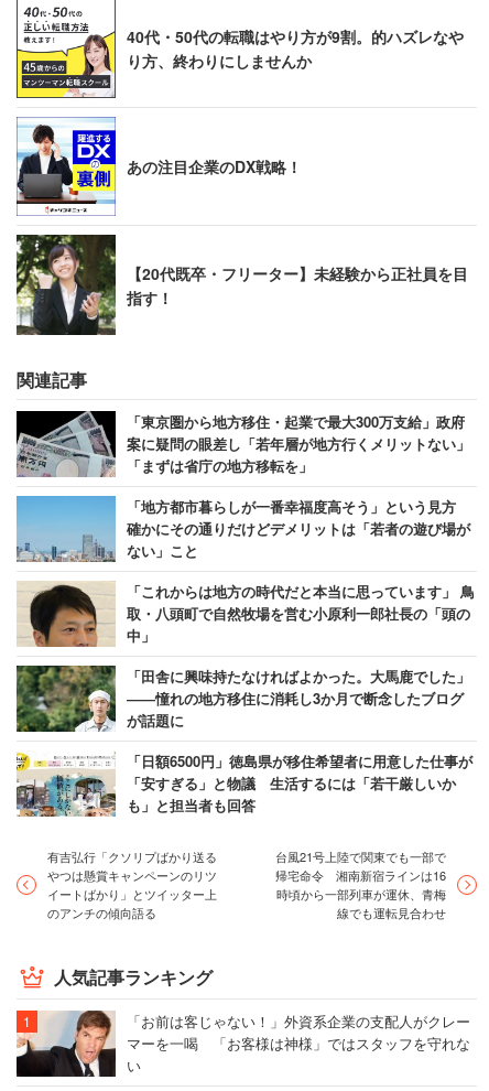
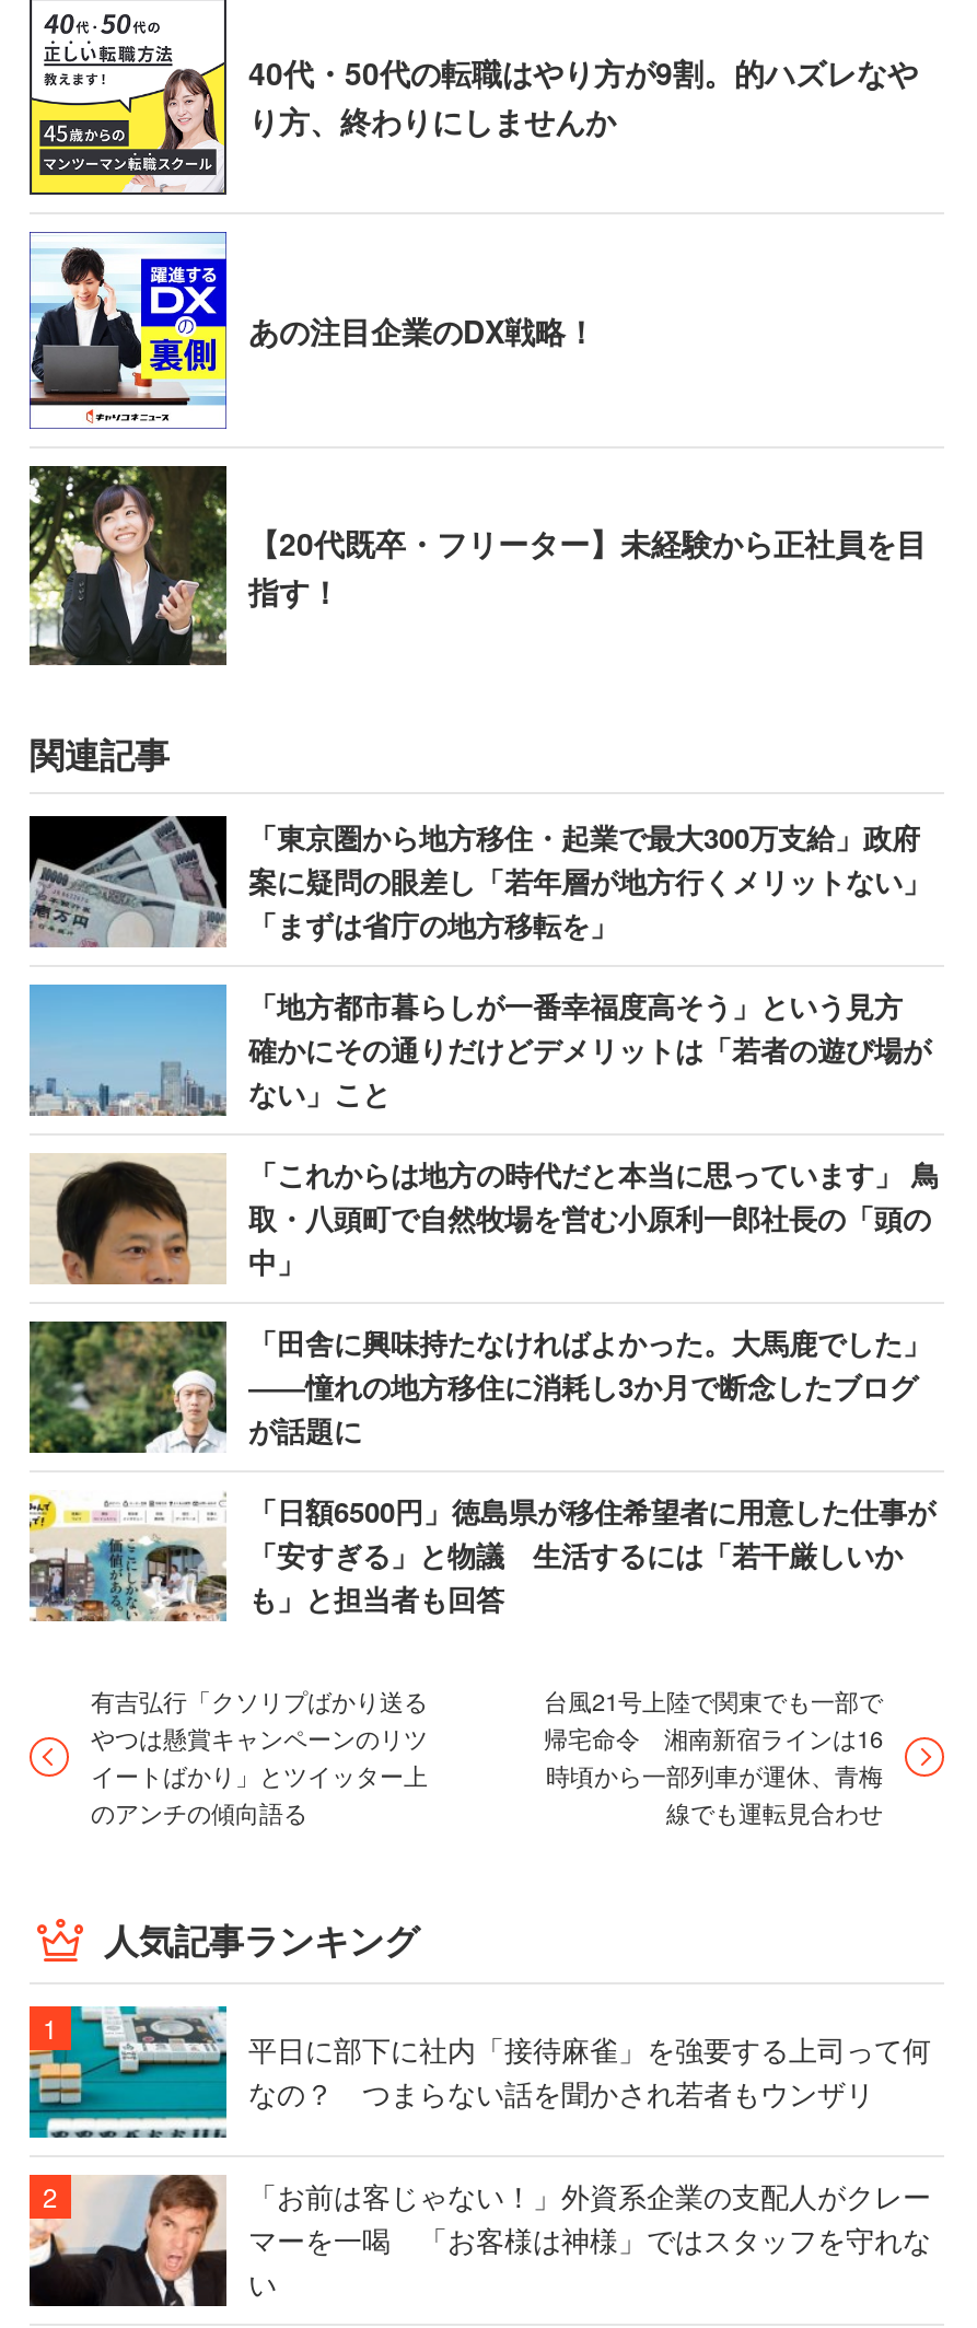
none -> [27,2004,931,2140] [image] | 平日に部下に社内「接待麻雀」を強要する上司って何 | なの？ つまらない話を聞かされ若者もウンザリ

